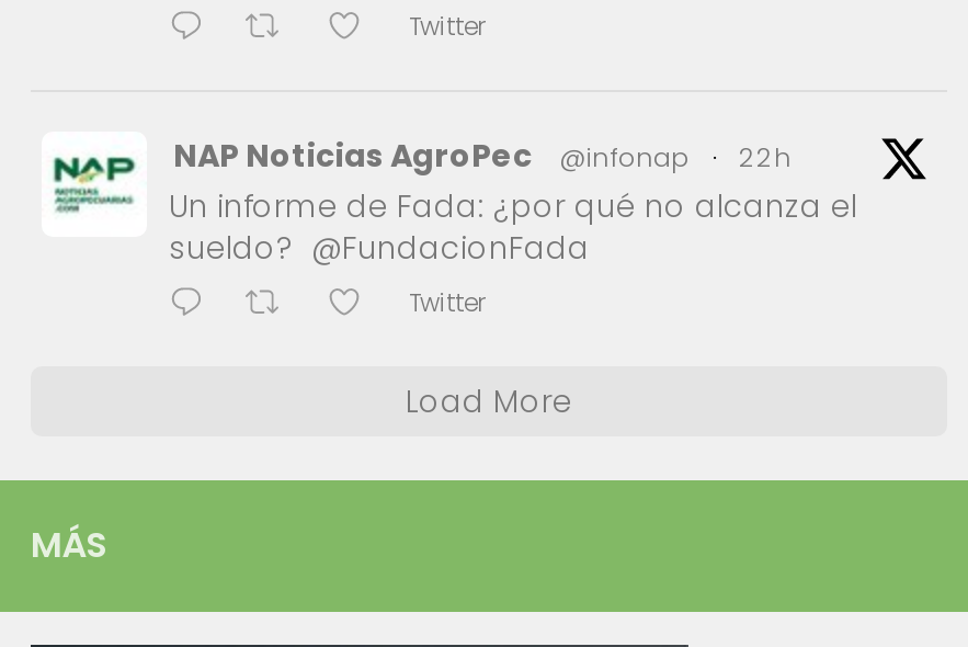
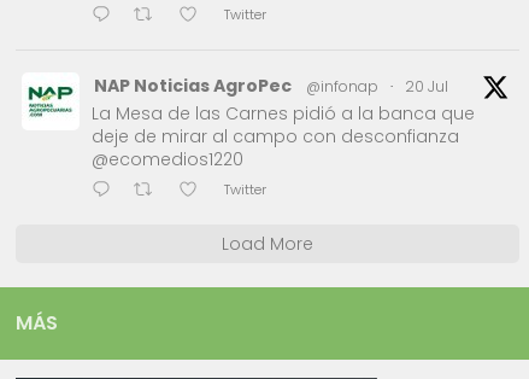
[169,139,857,271] 22h | Un informe de Fada: ¿por qué no alcanza el | sueldo? @FundacionFada -> [92,77,475,172] 20 Jul | La Mesa de las Carnes pidió a la banca que | deje de mirar al campo con desconfianza | @ecomedios1220

